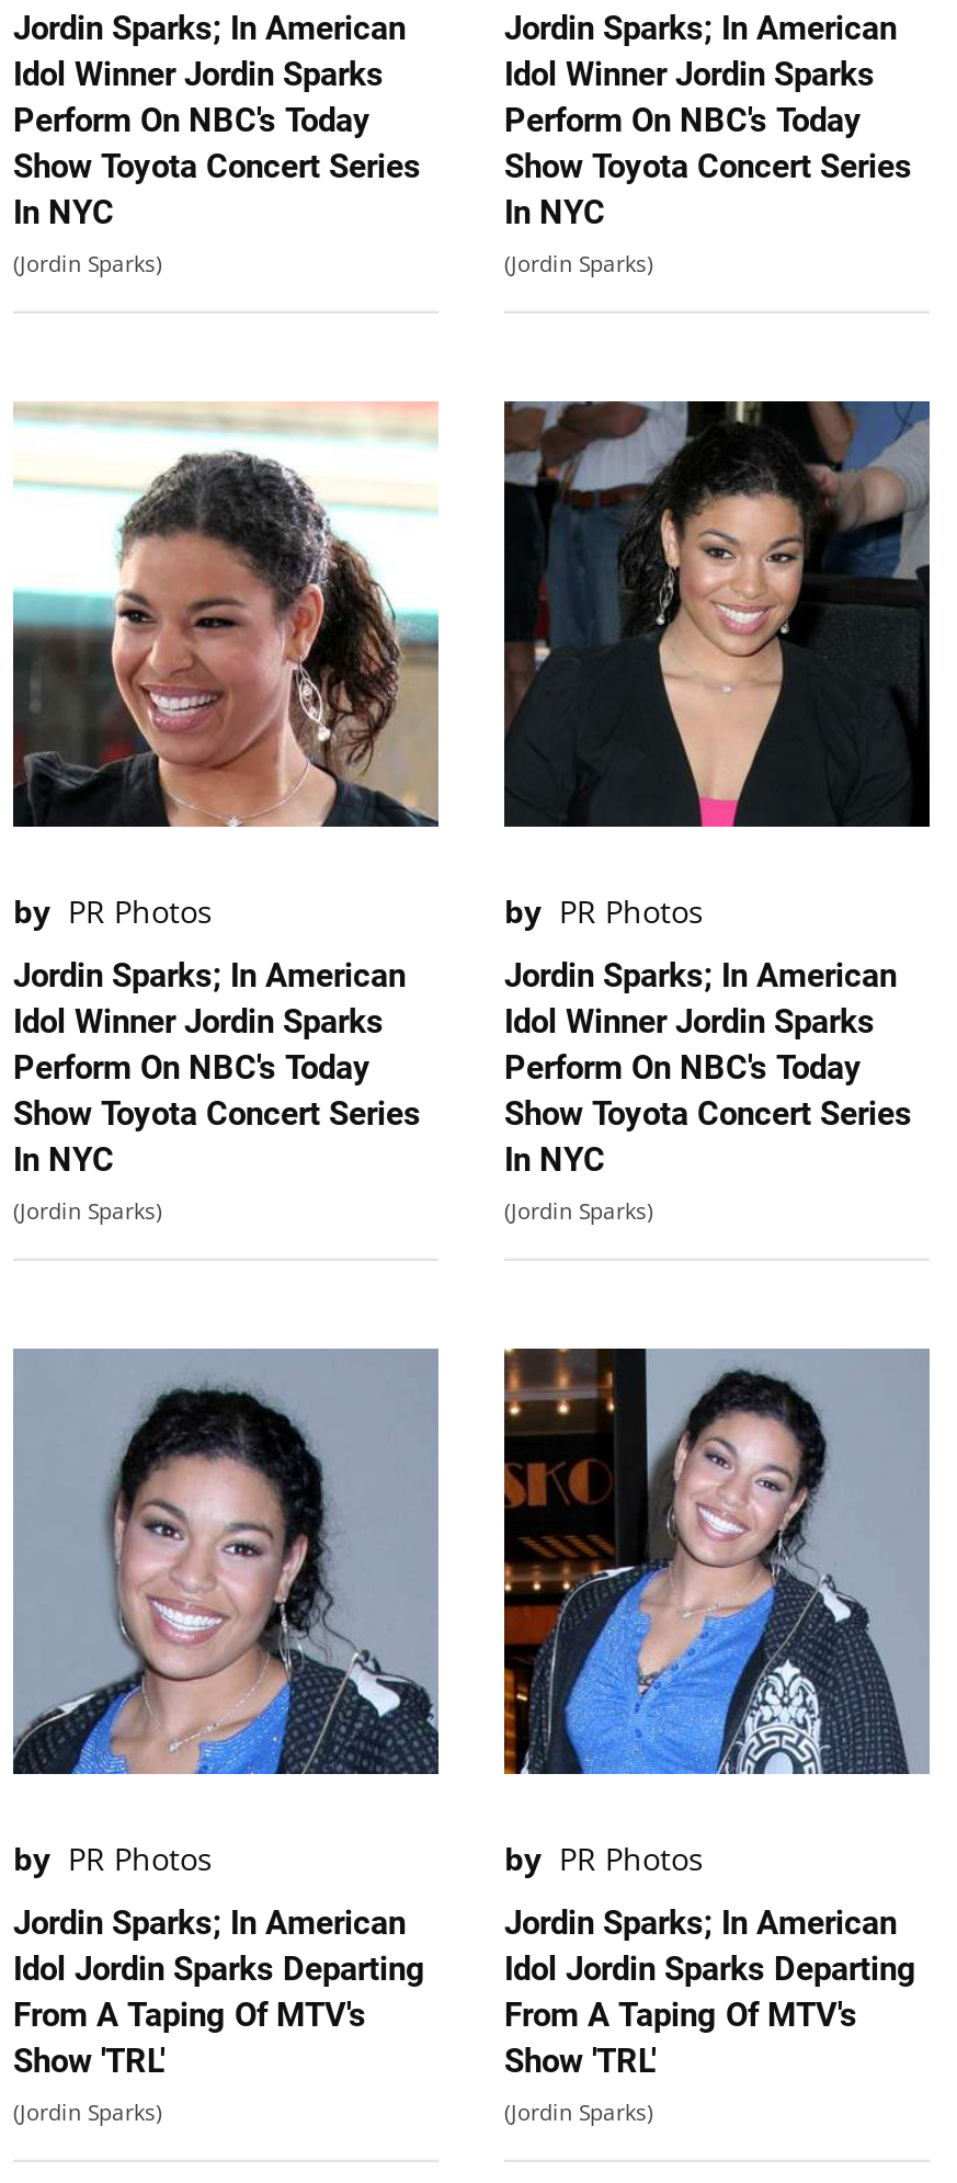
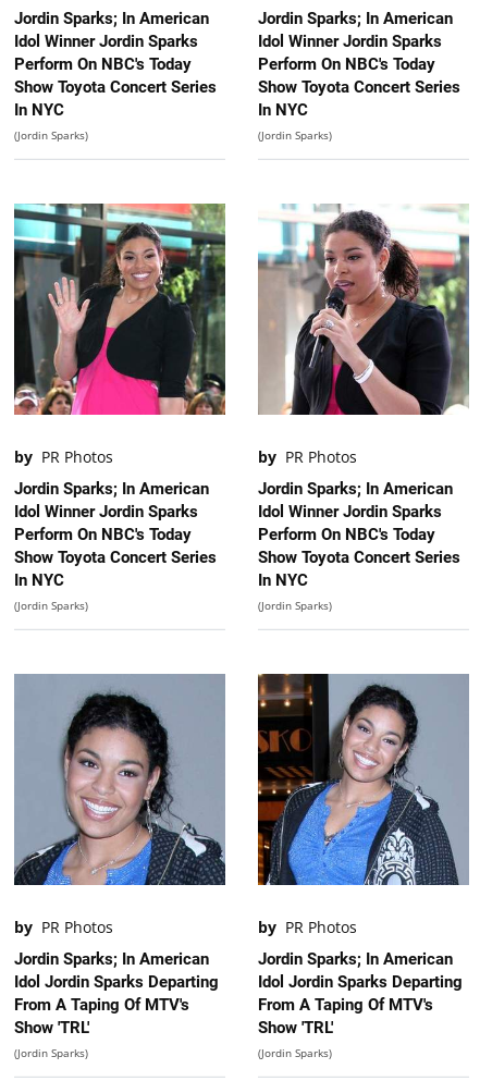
[11,401,438,829] [image] -> [13,202,226,416] [image]
[502,399,932,829] [image] -> [257,204,470,416] [image]

